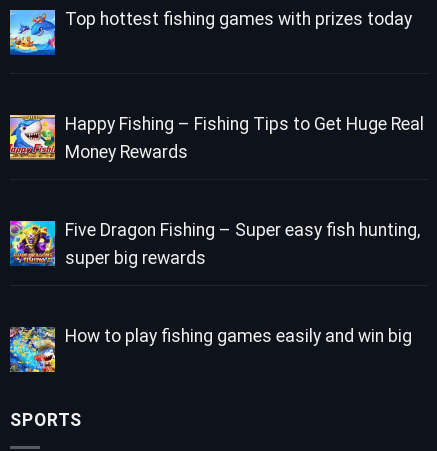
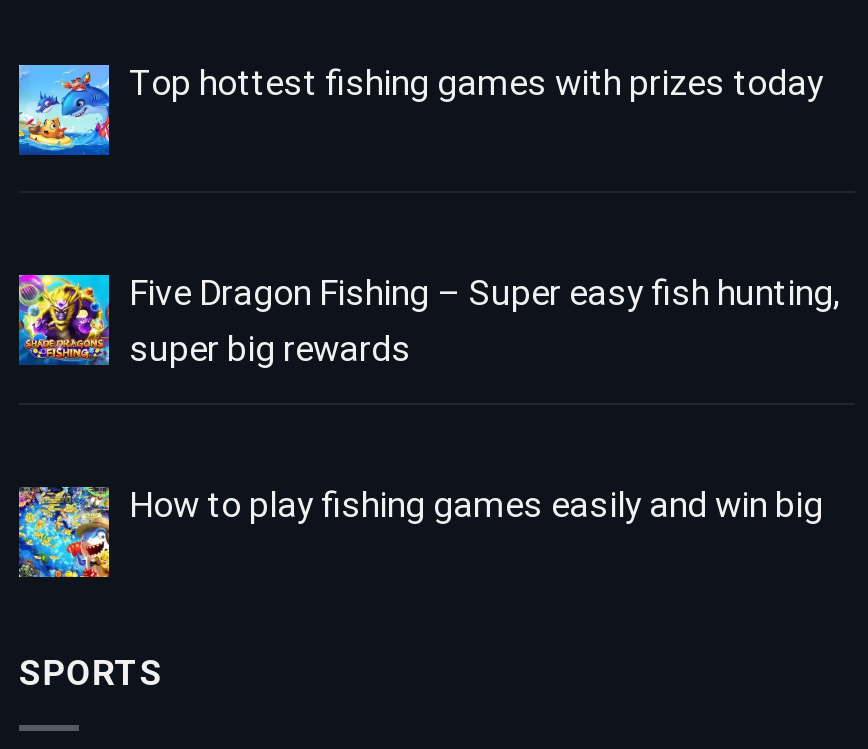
[9,114,424,162] [image] | Happy Fishing – Fishing Tips to Get Huge Real | Money Rewards -> none

